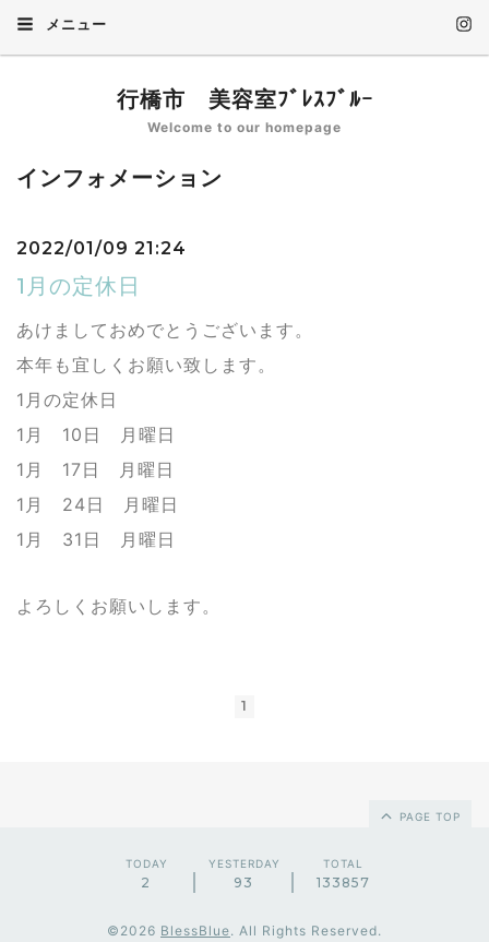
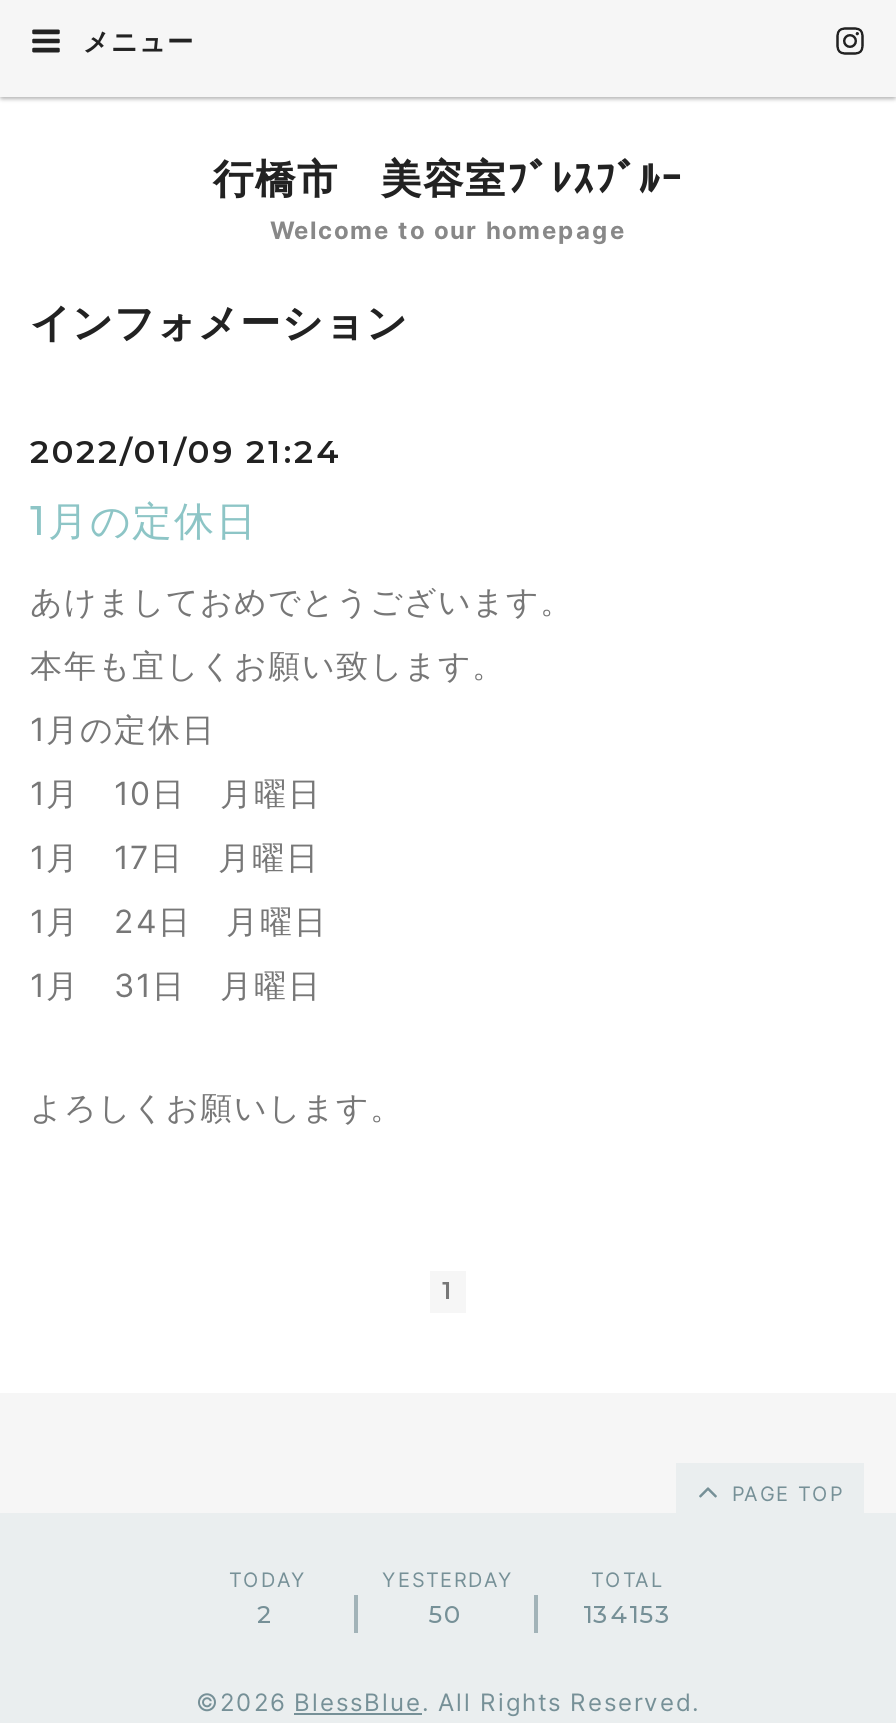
[234,874,253,891] 93 -> [428,1599,464,1629] 50
[316,874,369,891] 133857 -> [583,1599,673,1629] 134153

